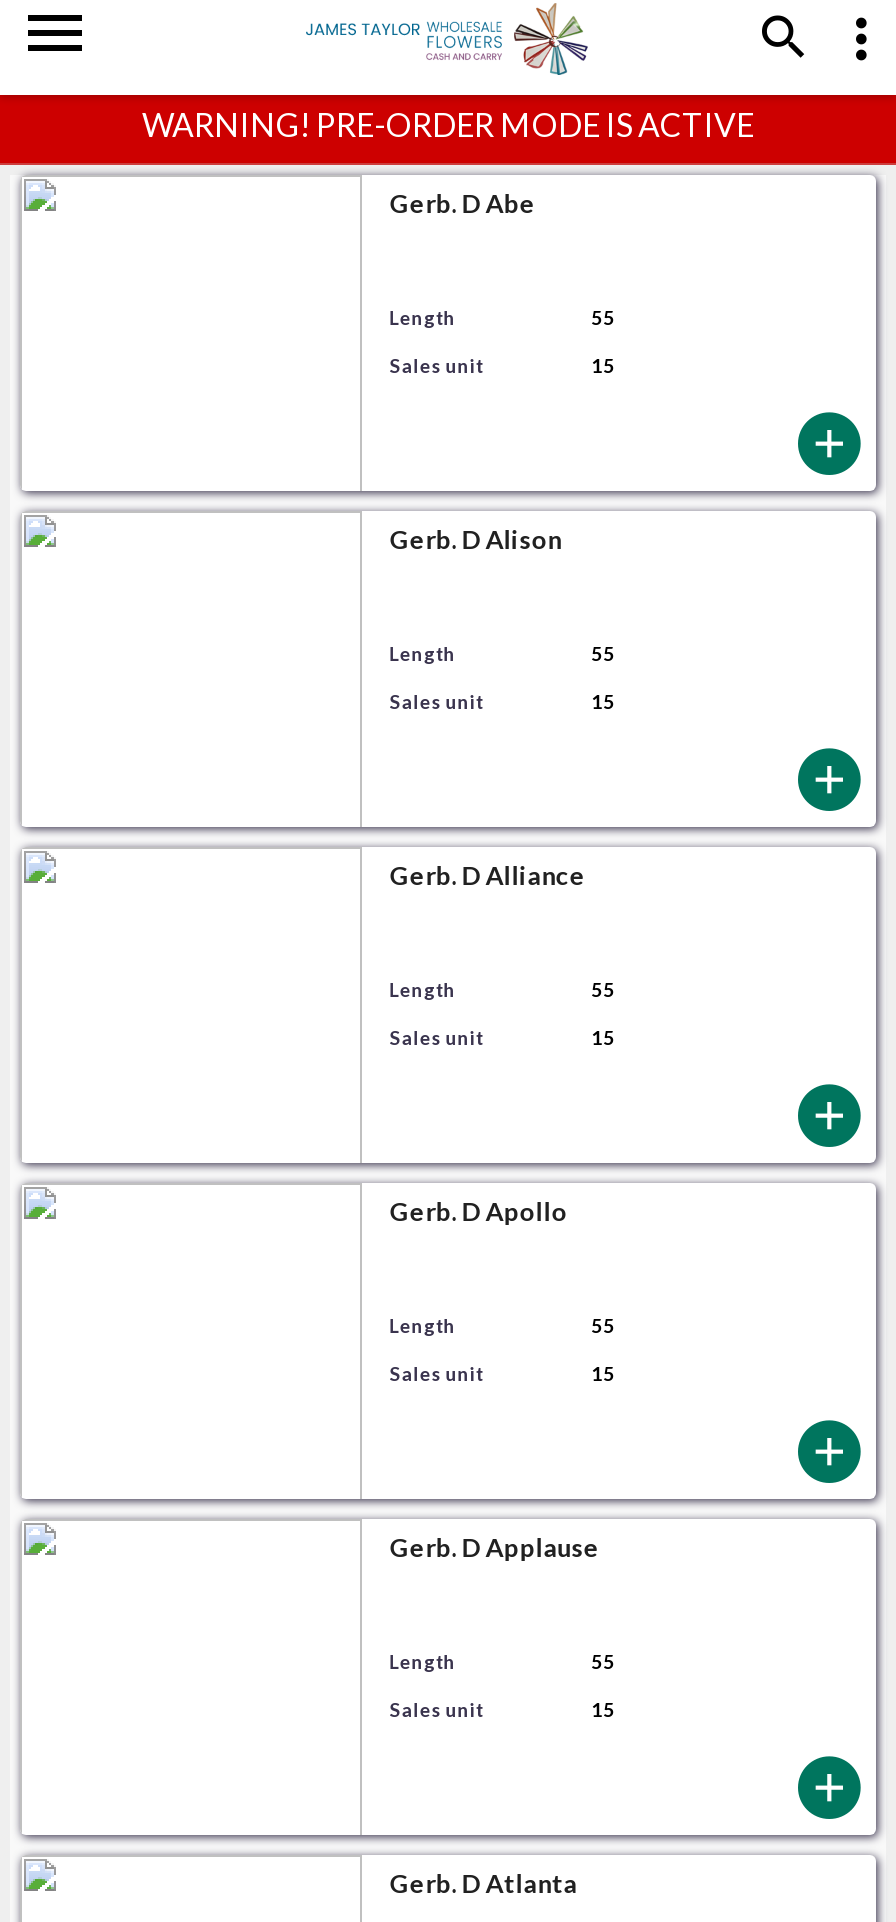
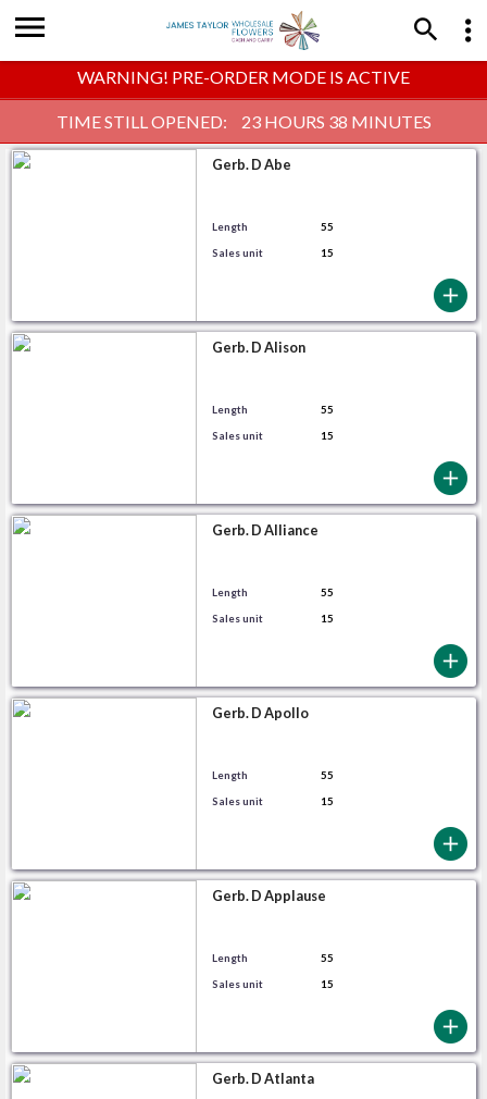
none -> [56,111,431,132] TIME STILL OPENED: | 23 HOURS 38 MINUTES

